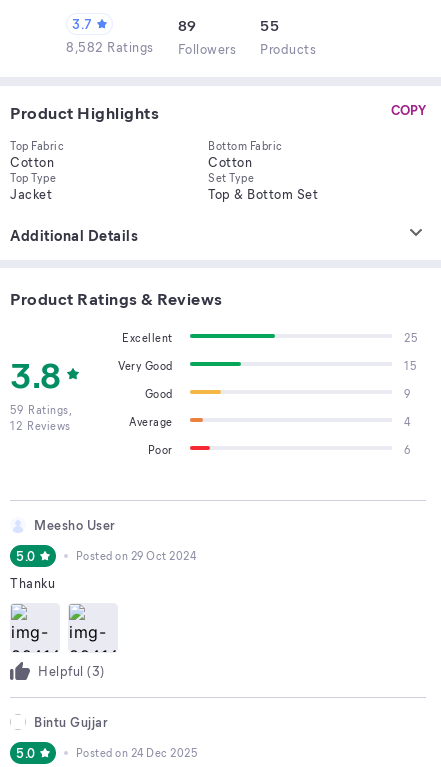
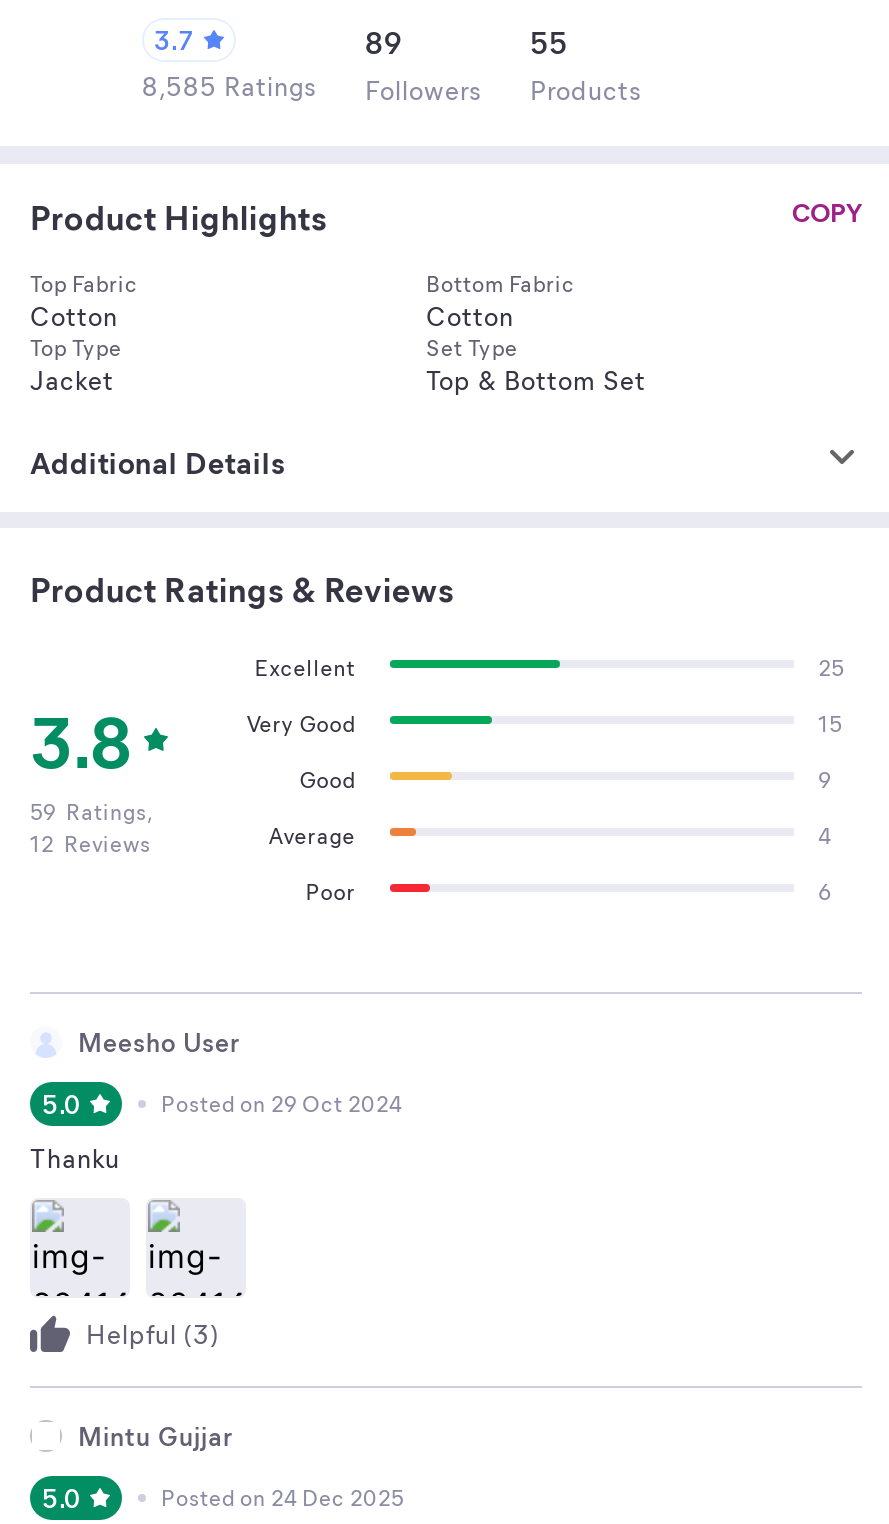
[66,38,316,57] 8,582 Ratings Followers Products -> [142,68,642,106] 8,585 Ratings Followers Products
[34,713,107,730] Bintu Gujjar -> [78,1418,232,1452] Mintu Gujjar

